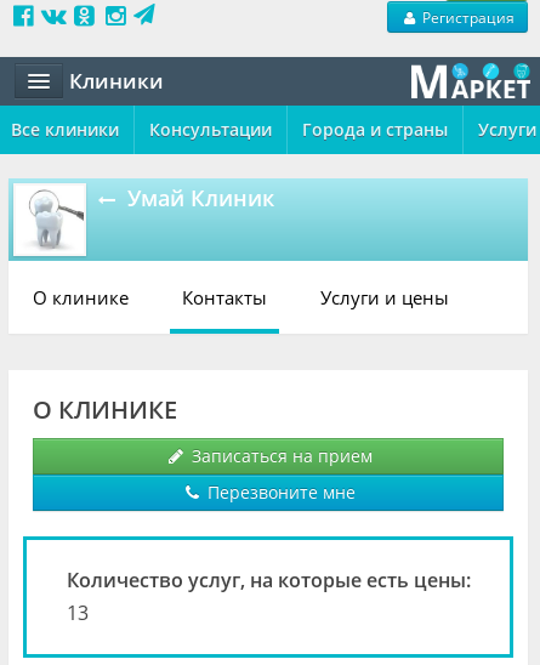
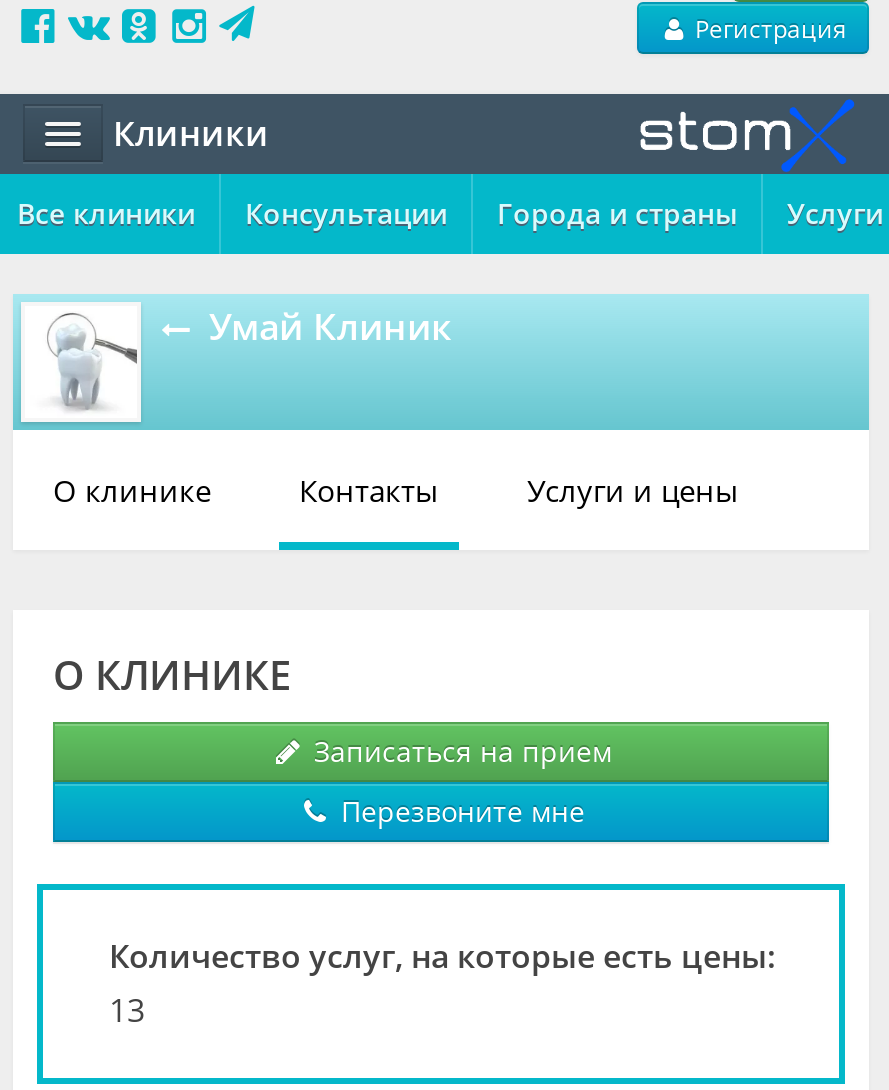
[390,61,532,104] [image] -> [639,98,873,174] [image]

